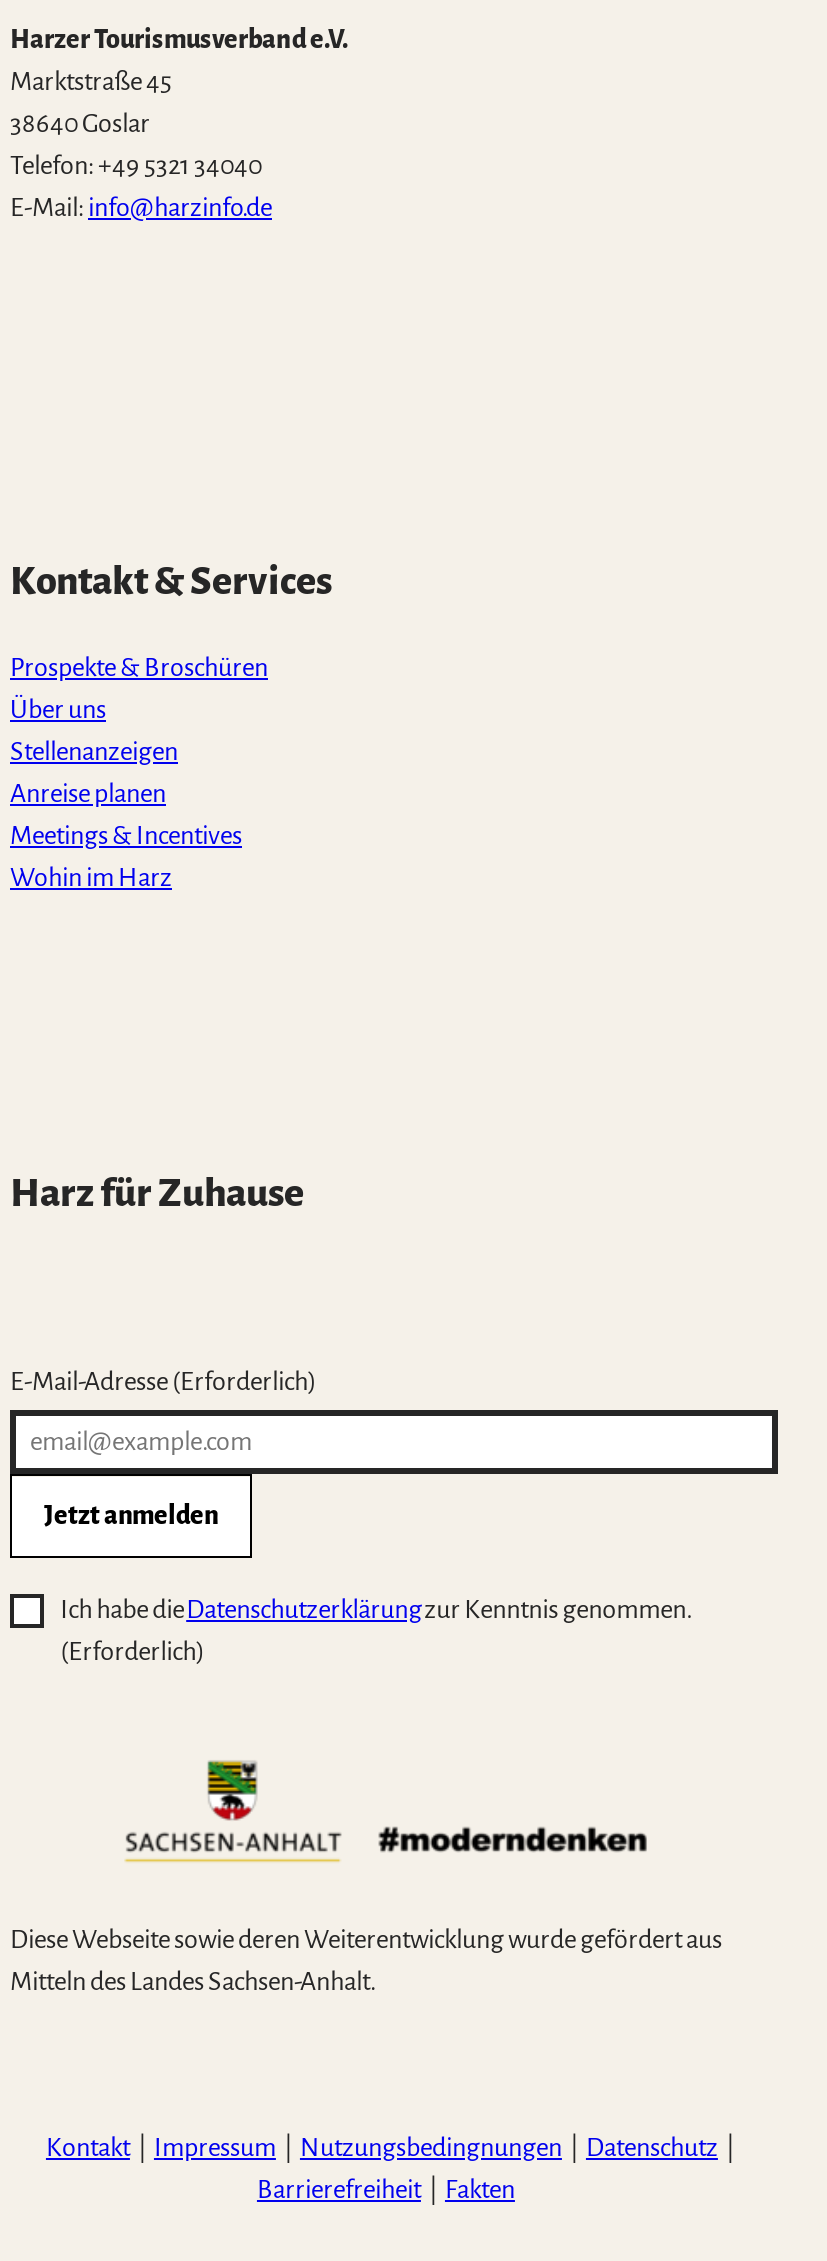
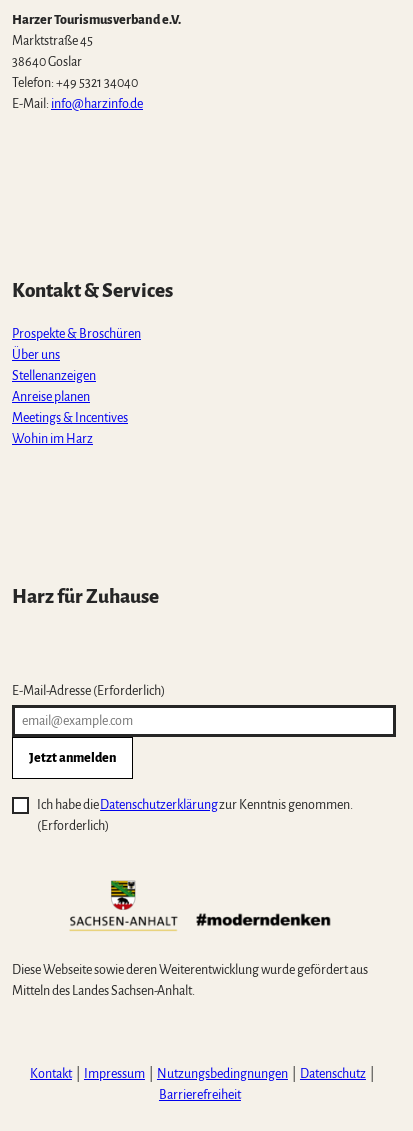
[445,2177,515,2205] Fakten -> none

